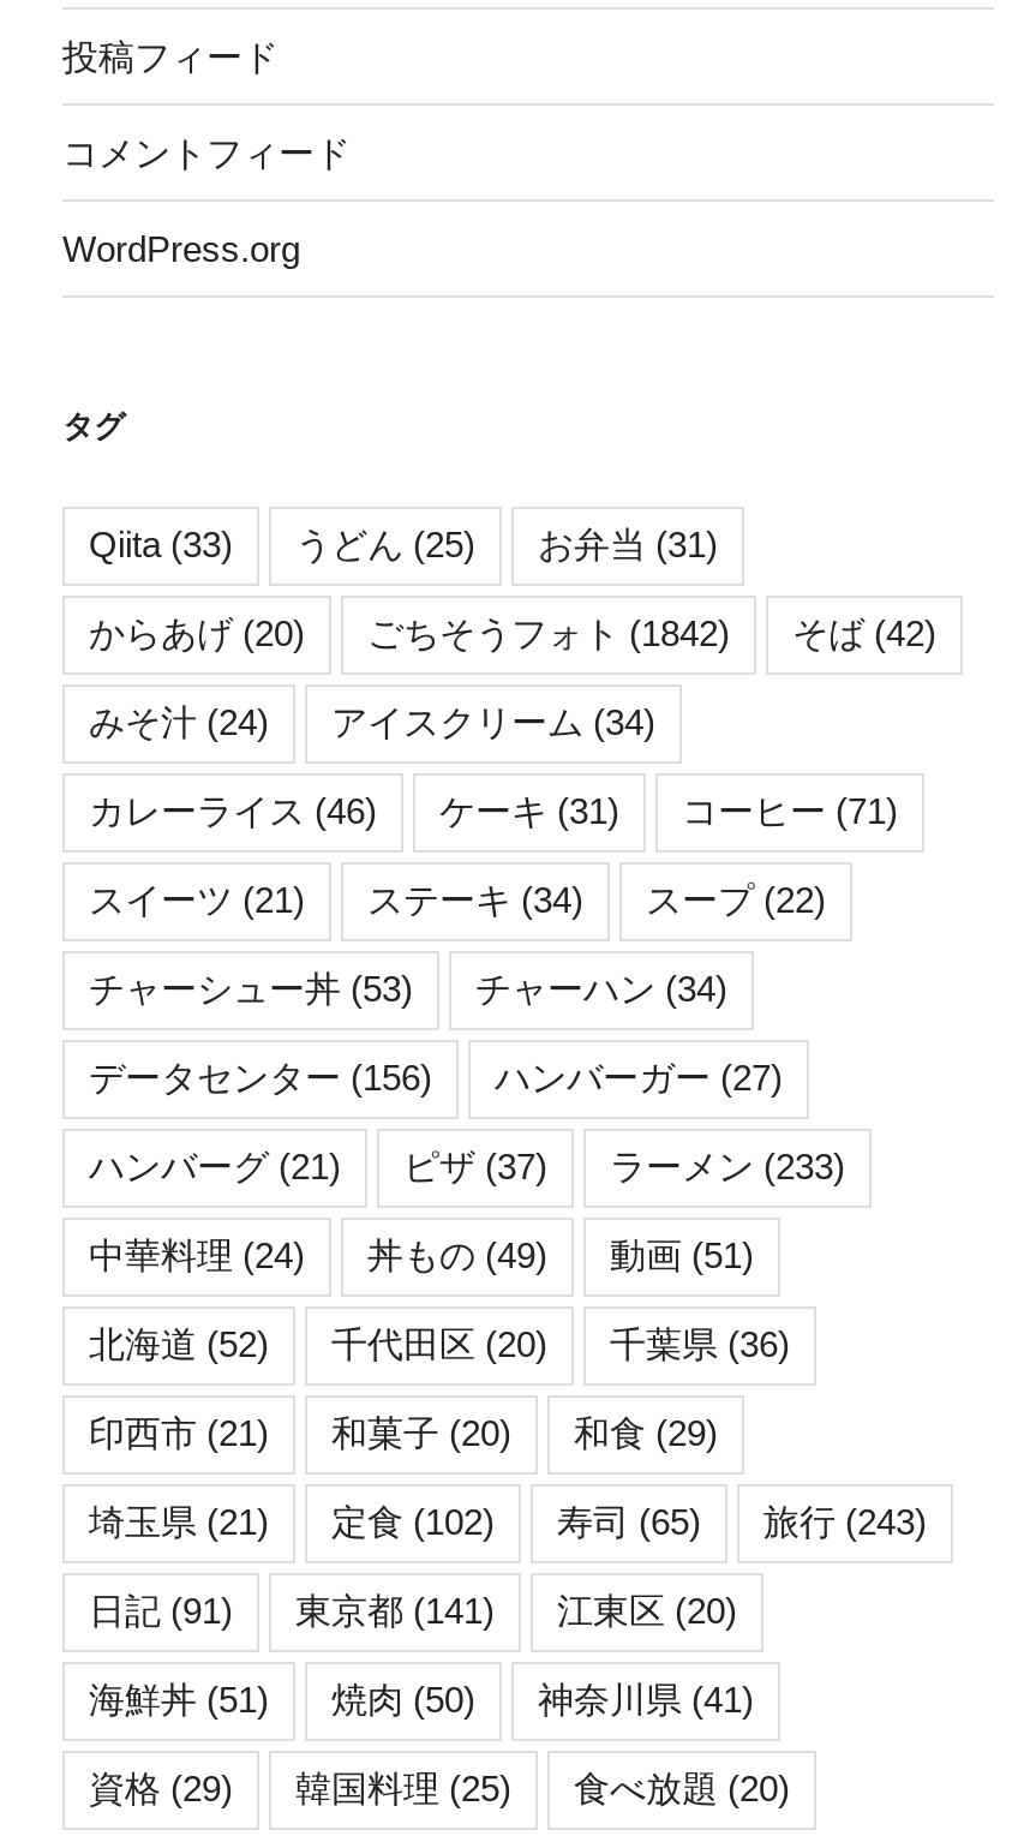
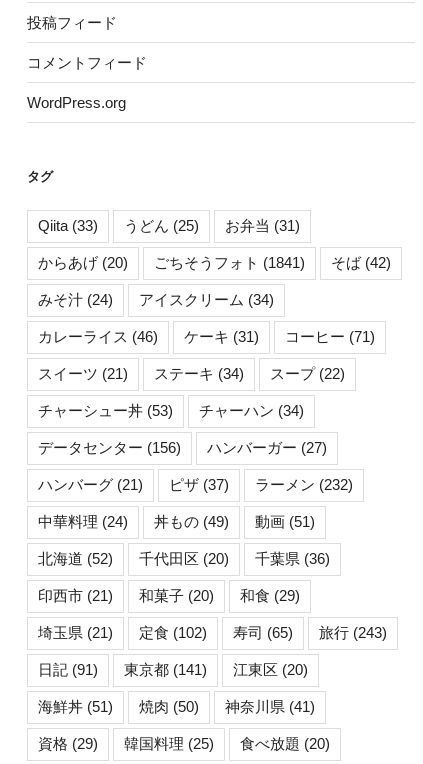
[367,611,730,652] ごちそうフォト(1842) -> [154,253,305,270] ごちそうフォト(1841)
[89,1144,845,1185] ハンバーグ(21) ピザ(37) ラーメン(233) -> [38,475,353,492] ハンバーグ(21) ピザ(37) ラーメン(232)

